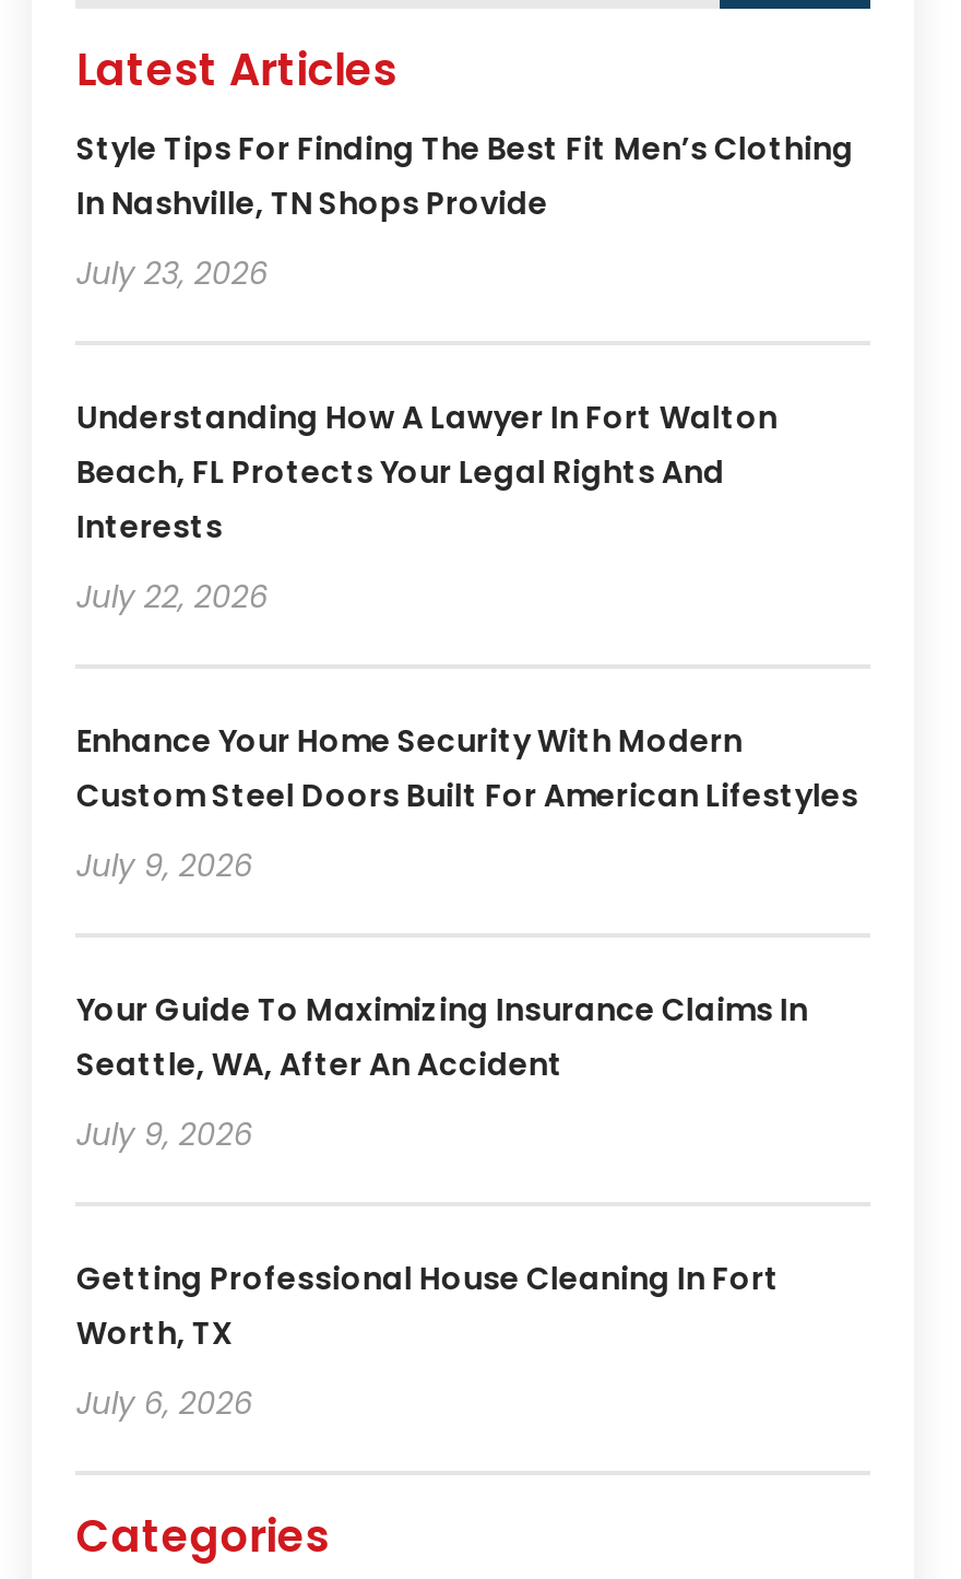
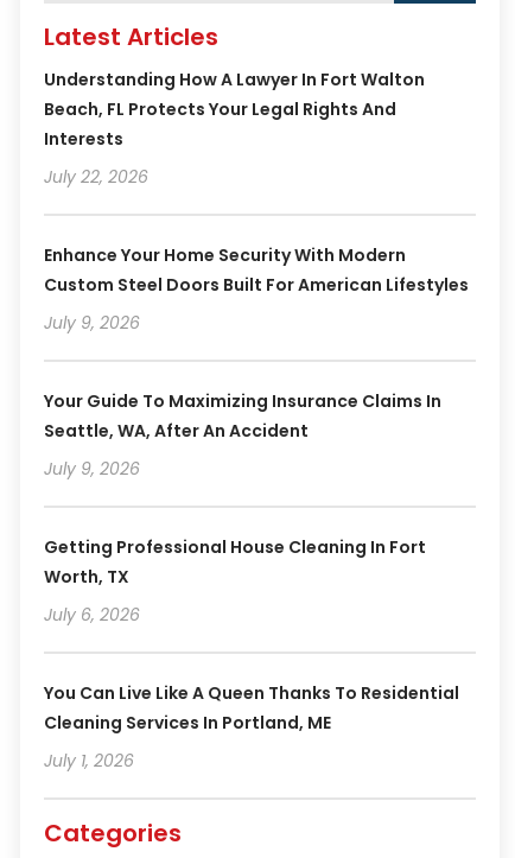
[76,128,854,296] Style Tips For Finding The Best Fit Men’s Clothing | In Nashville, TN Shops Provide | July 23, 2026 -> none
moved [76,396,858,1426] -> [44,68,469,627]: Understanding How A Lawyer In Fort Walton | Beach, FL Protects Your Legal Rights And | Interests | ... | Worth, TX | July 6, 2026
none -> [44,682,460,773] You Can Live Like A Queen Thanks To Residential | Cleaning Services In Portland, ME | July 1, 2026

